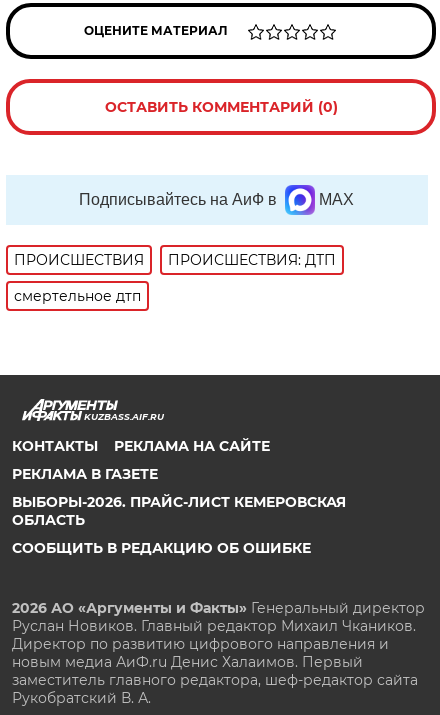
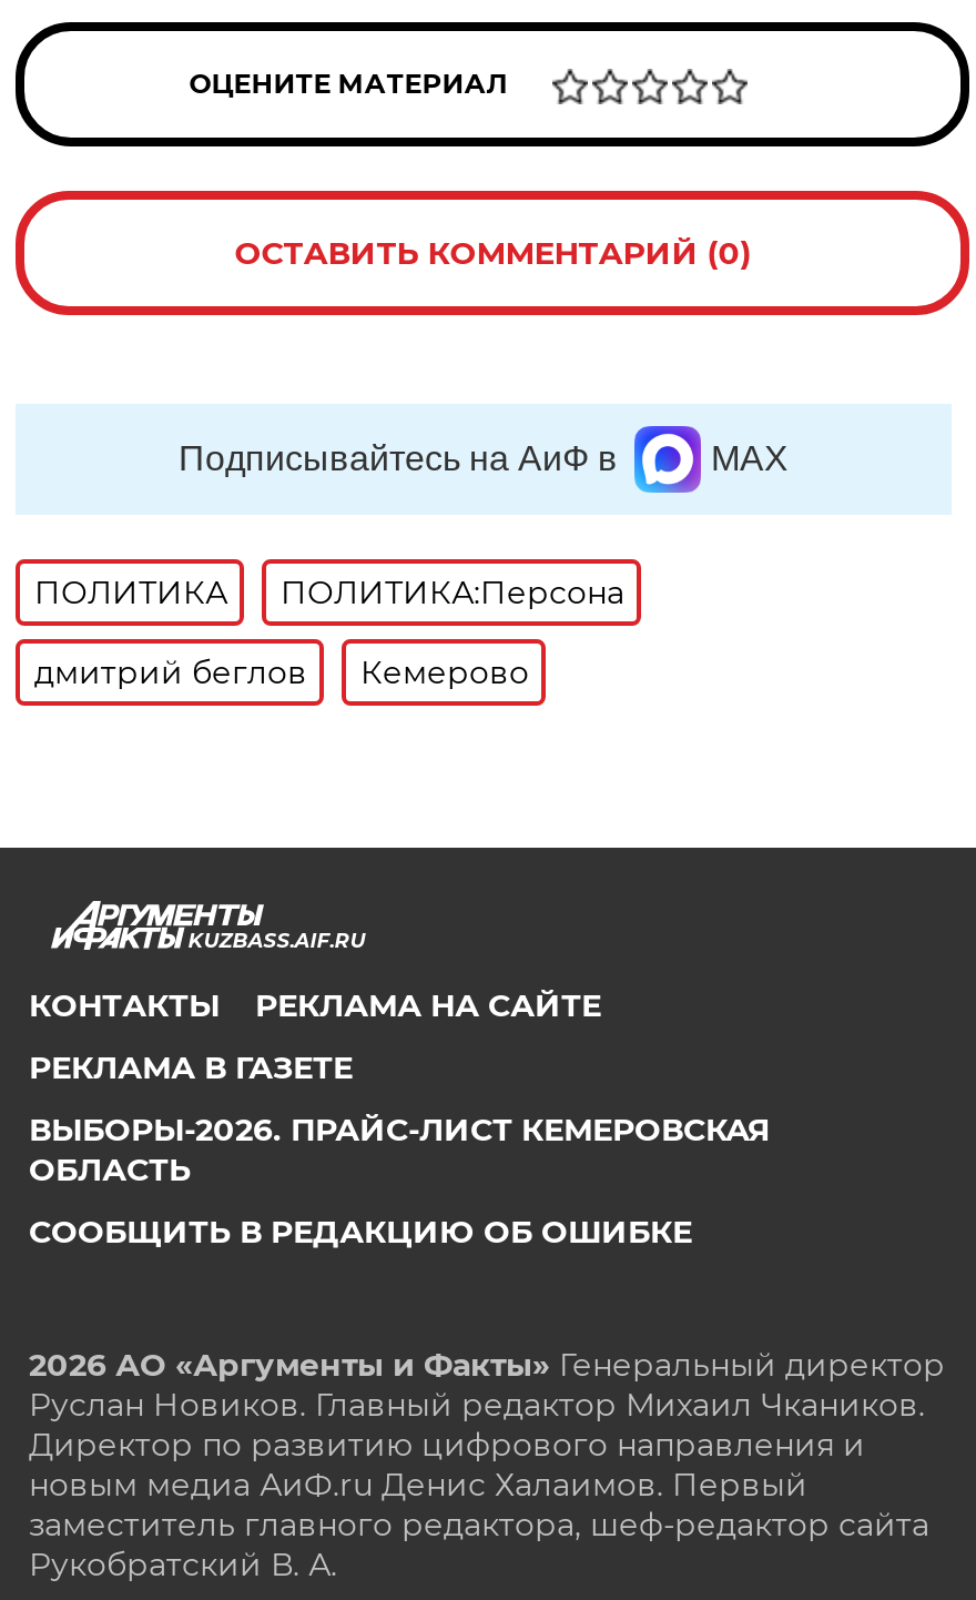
[14,251,336,269] ПРОИСШЕСТВИЯ | ПРОИСШЕСТВИЯ: ДТП -> [34,572,624,612] ПОЛИТИКА | ПОЛИТИКА:Персона
[14,287,141,305] смертельное дтп -> [34,652,529,692] дмитрий беглов | Кемерово

